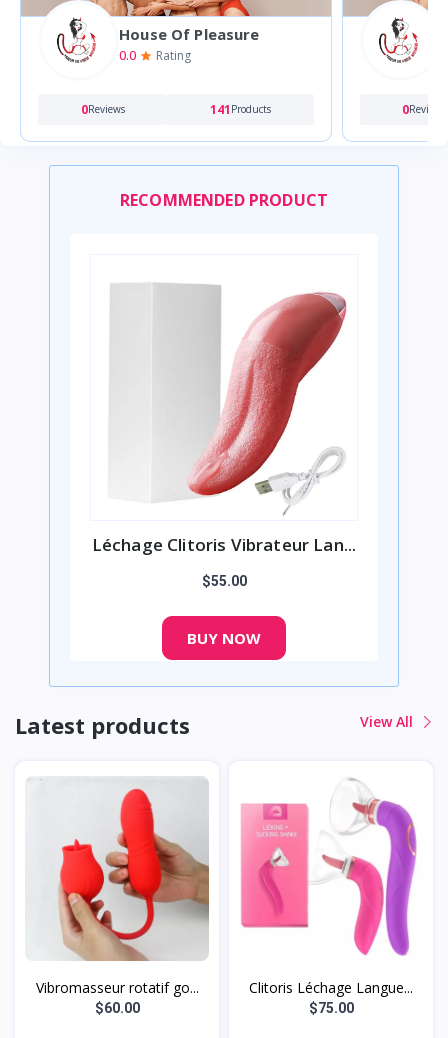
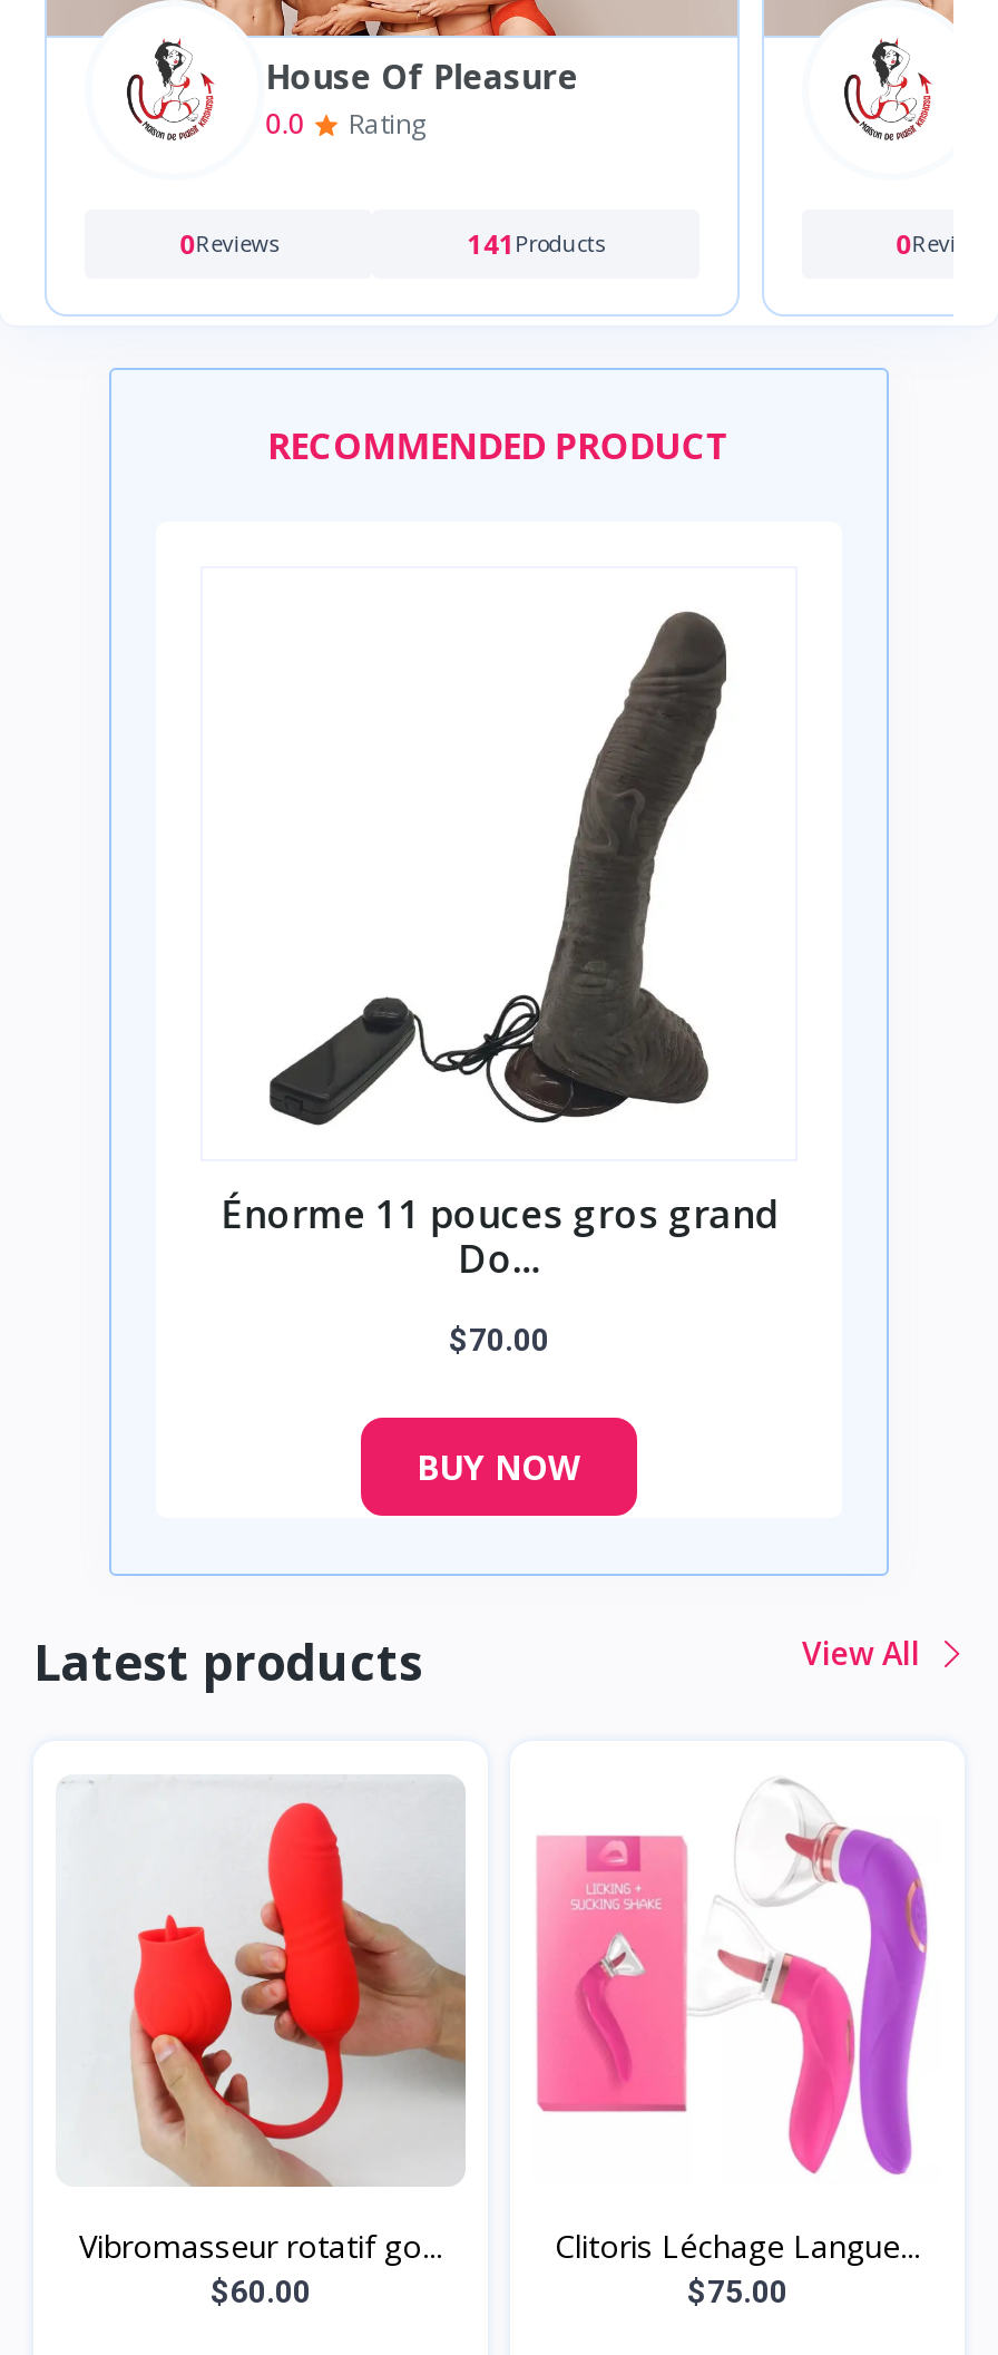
[92,274,356,556] [image] | Léchage Clitoris Vibrateur Lan... -> [221,609,777,1284] [image] | Énorme 11 pouces gros grand | Do...
[201,573,246,589] $55.00 -> [449,1322,549,1357] $70.00

